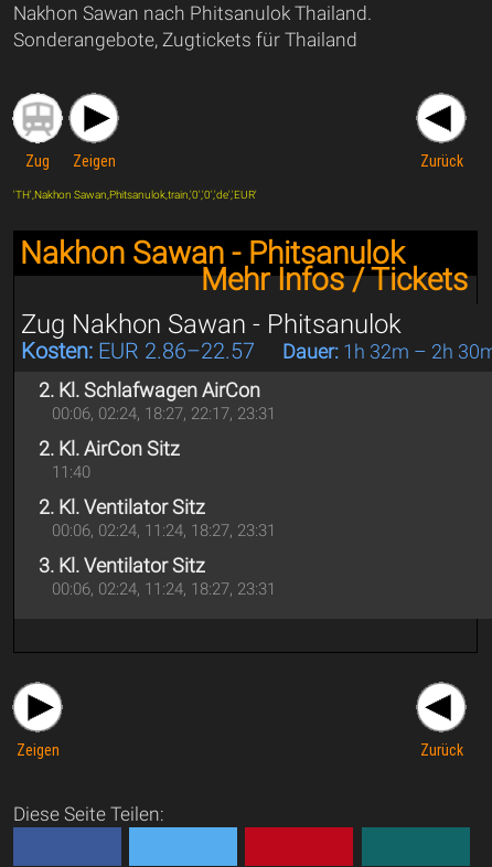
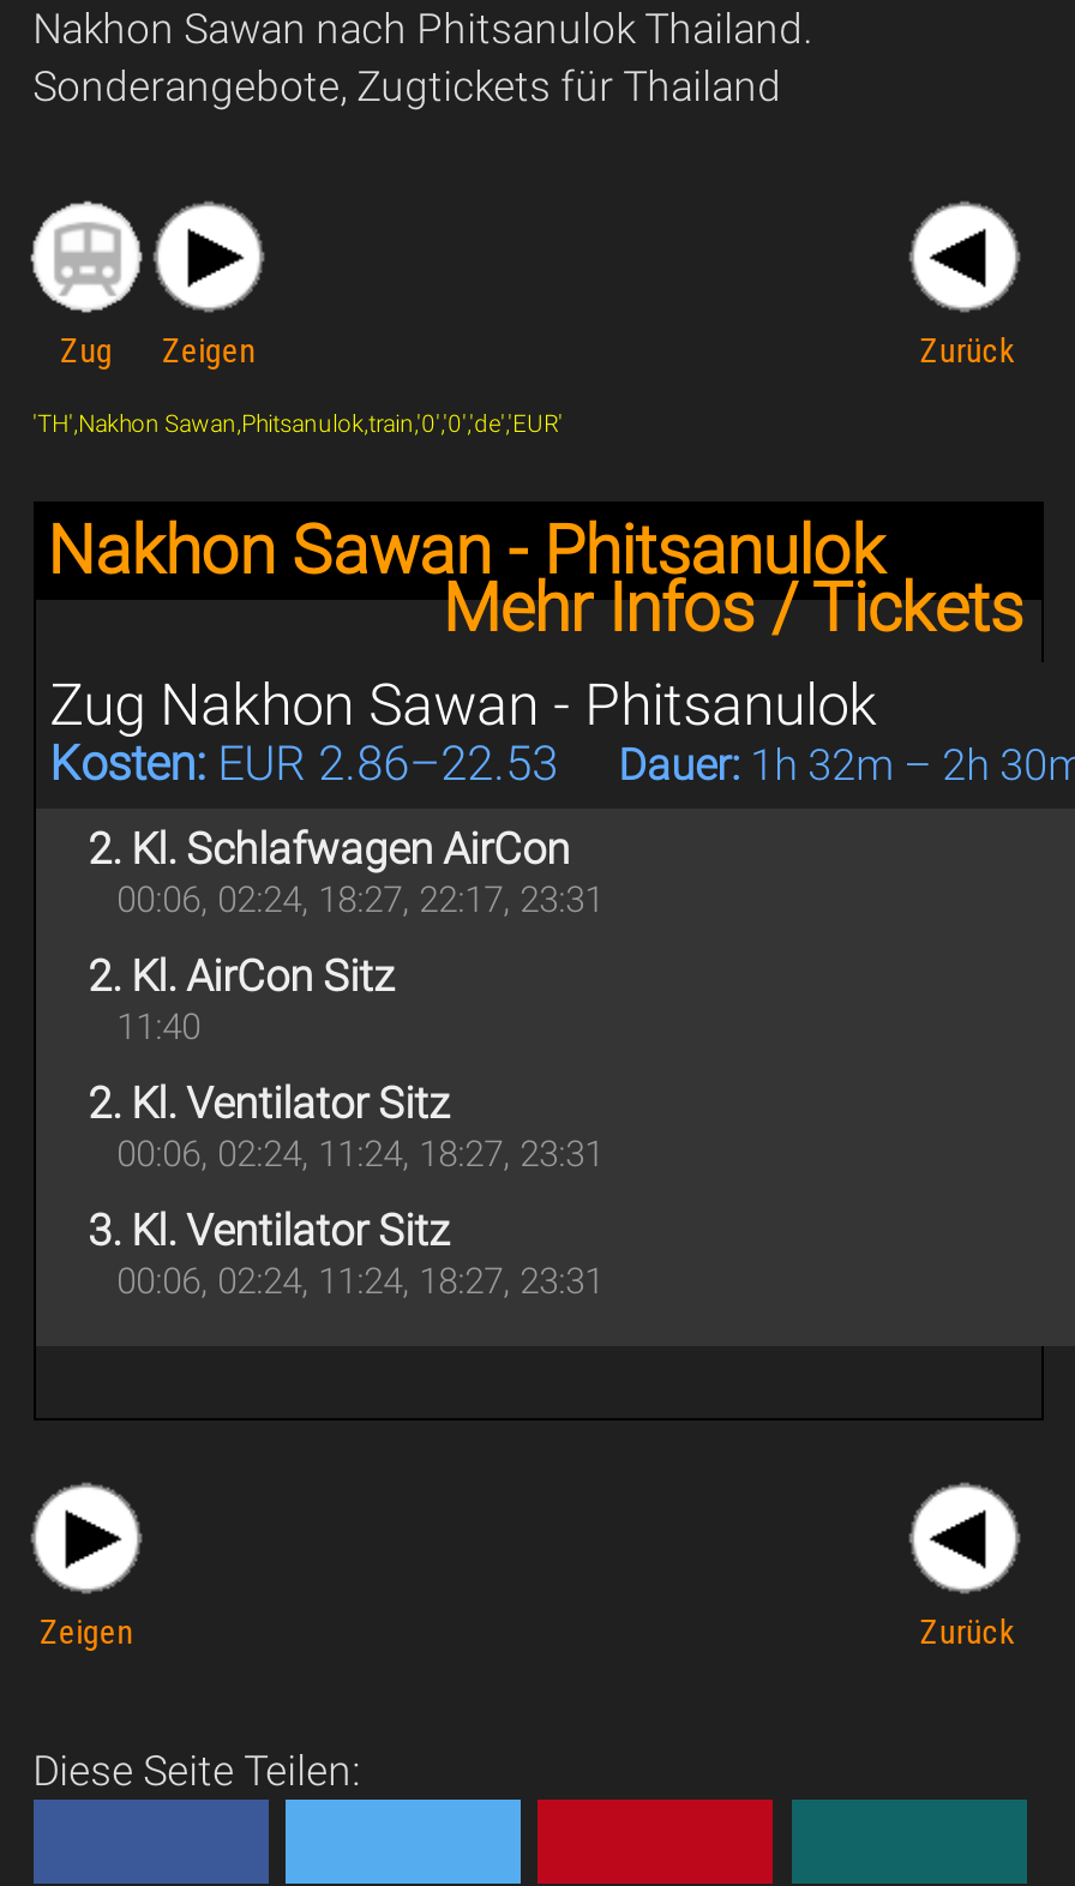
[21,338,260,364] Kosten: EUR 2.86–22.57 -> [50,734,570,792] Kosten: EUR 2.86–22.53

